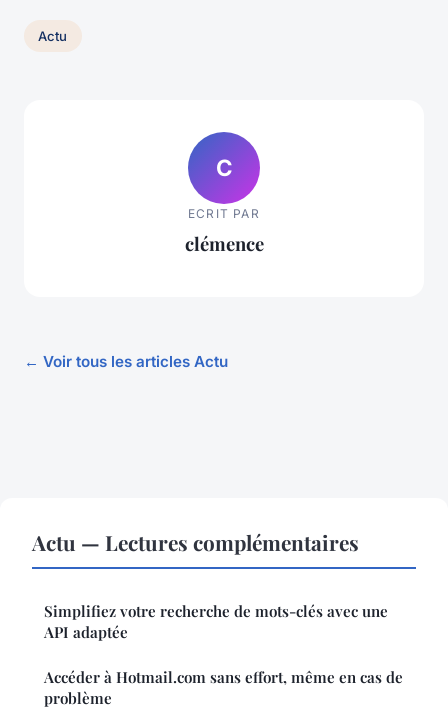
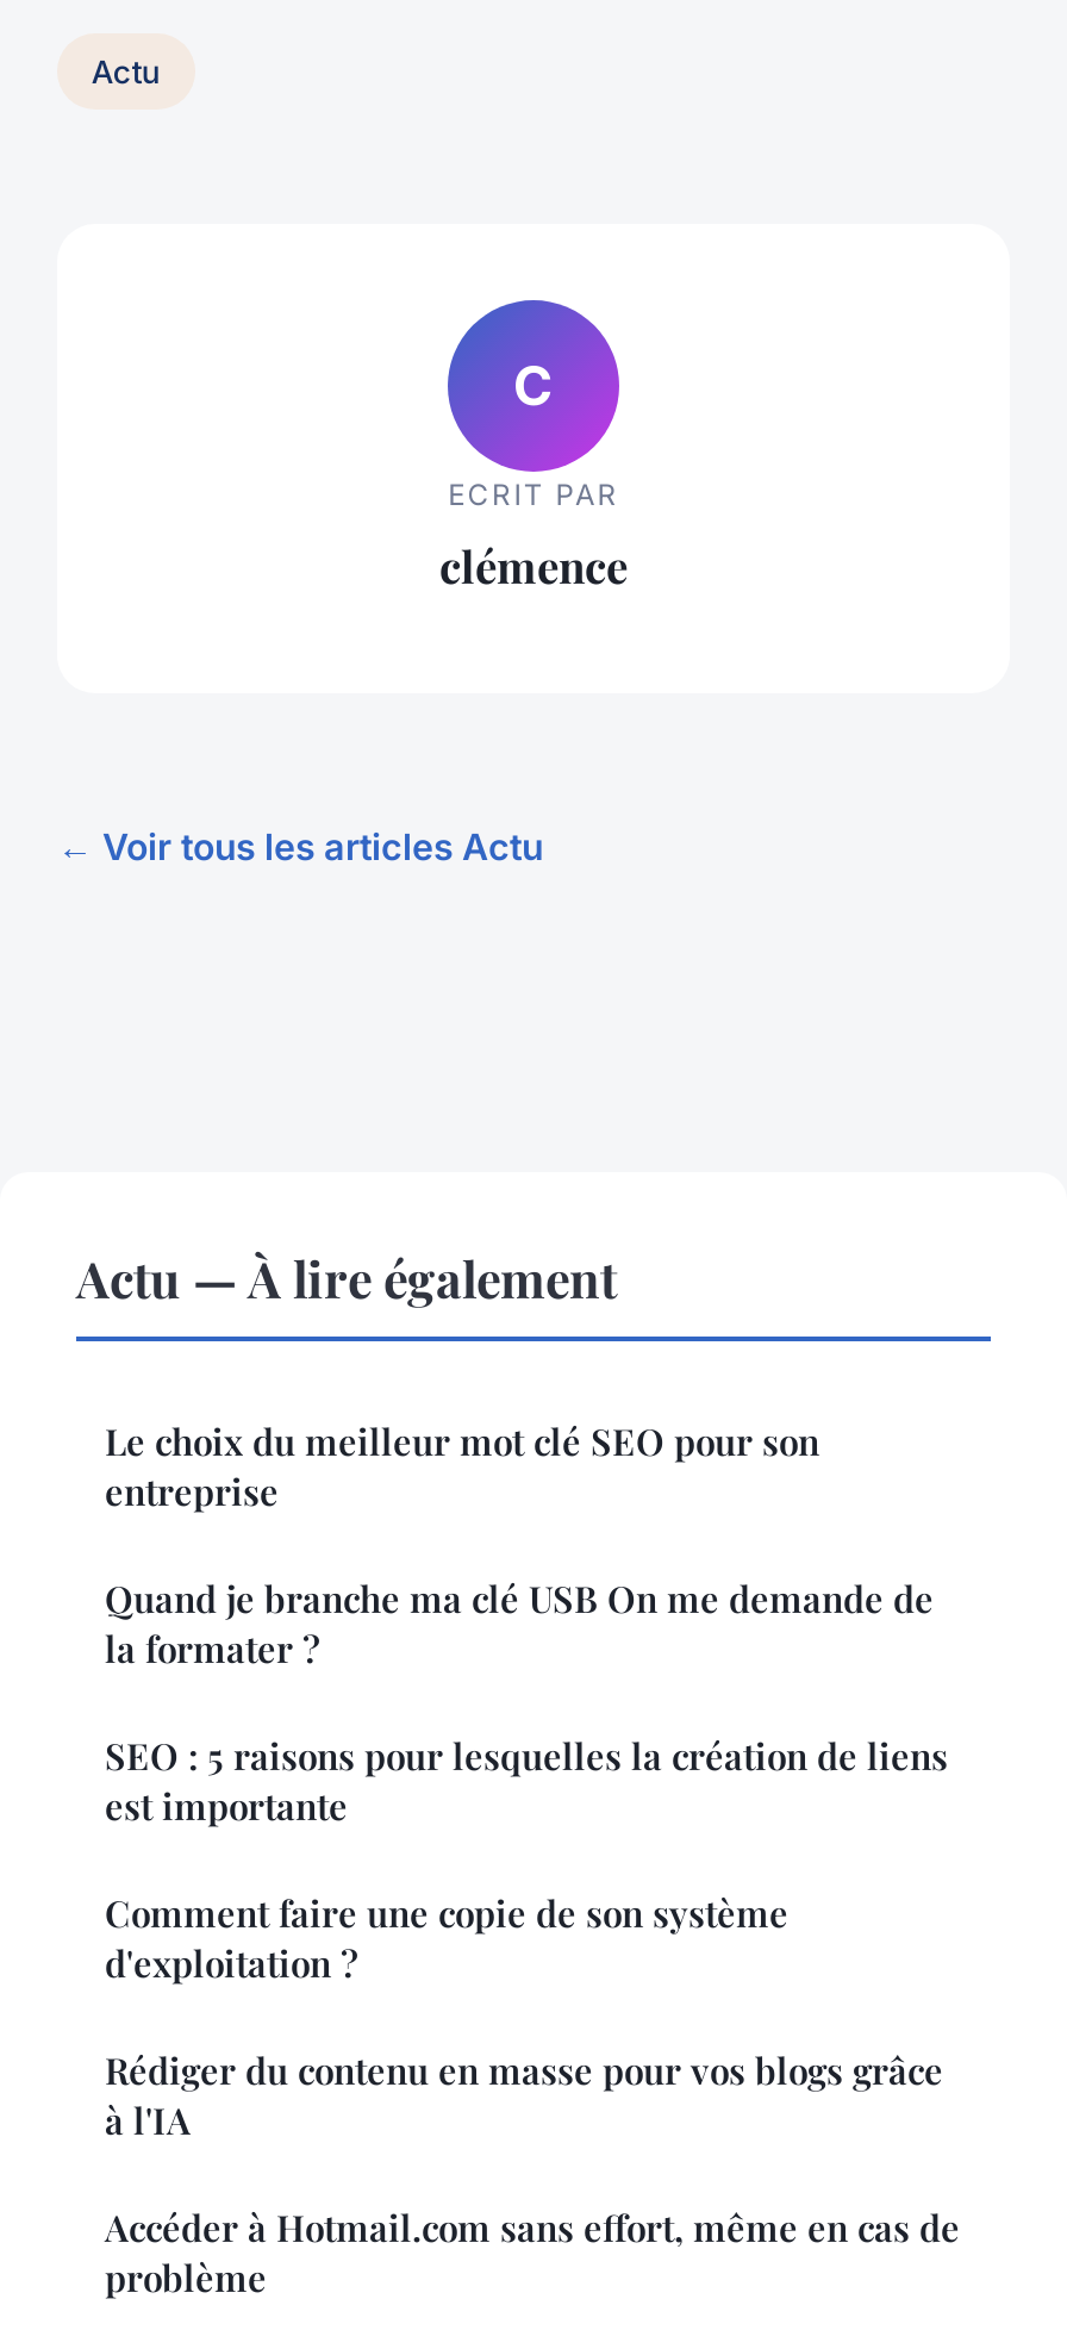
[32,528,388,642] Actu — Lectures complémentaires | Simplifiez votre recherche de mots-clés avec une | API adaptée -> [76,1244,948,2145] Actu — À lire également | Le choix du meilleur mot clé SEO pour son | entreprise | Quand je branche ma clé USB On me demande de | la formater ? | SEO : 5 raisons pour lesquelles la création de liens | est importante | Comment faire une copie de son système | d'exploitation ? | Rédiger du contenu en masse pour vos blogs grâce | à l'IA

